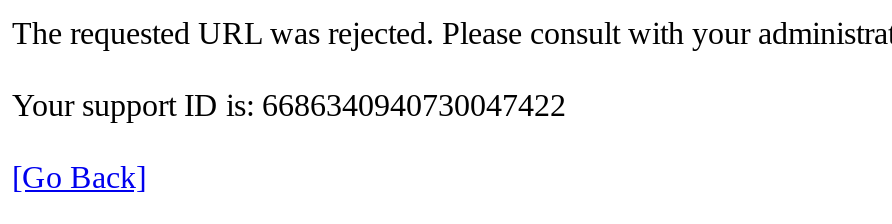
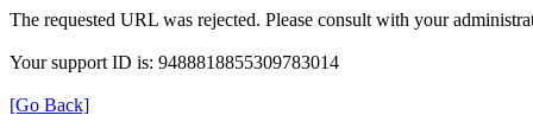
[12,88,566,122] Your support ID is: 6686340940730047422 -> [10,52,339,72] Your support ID is: 9488818855309783014

